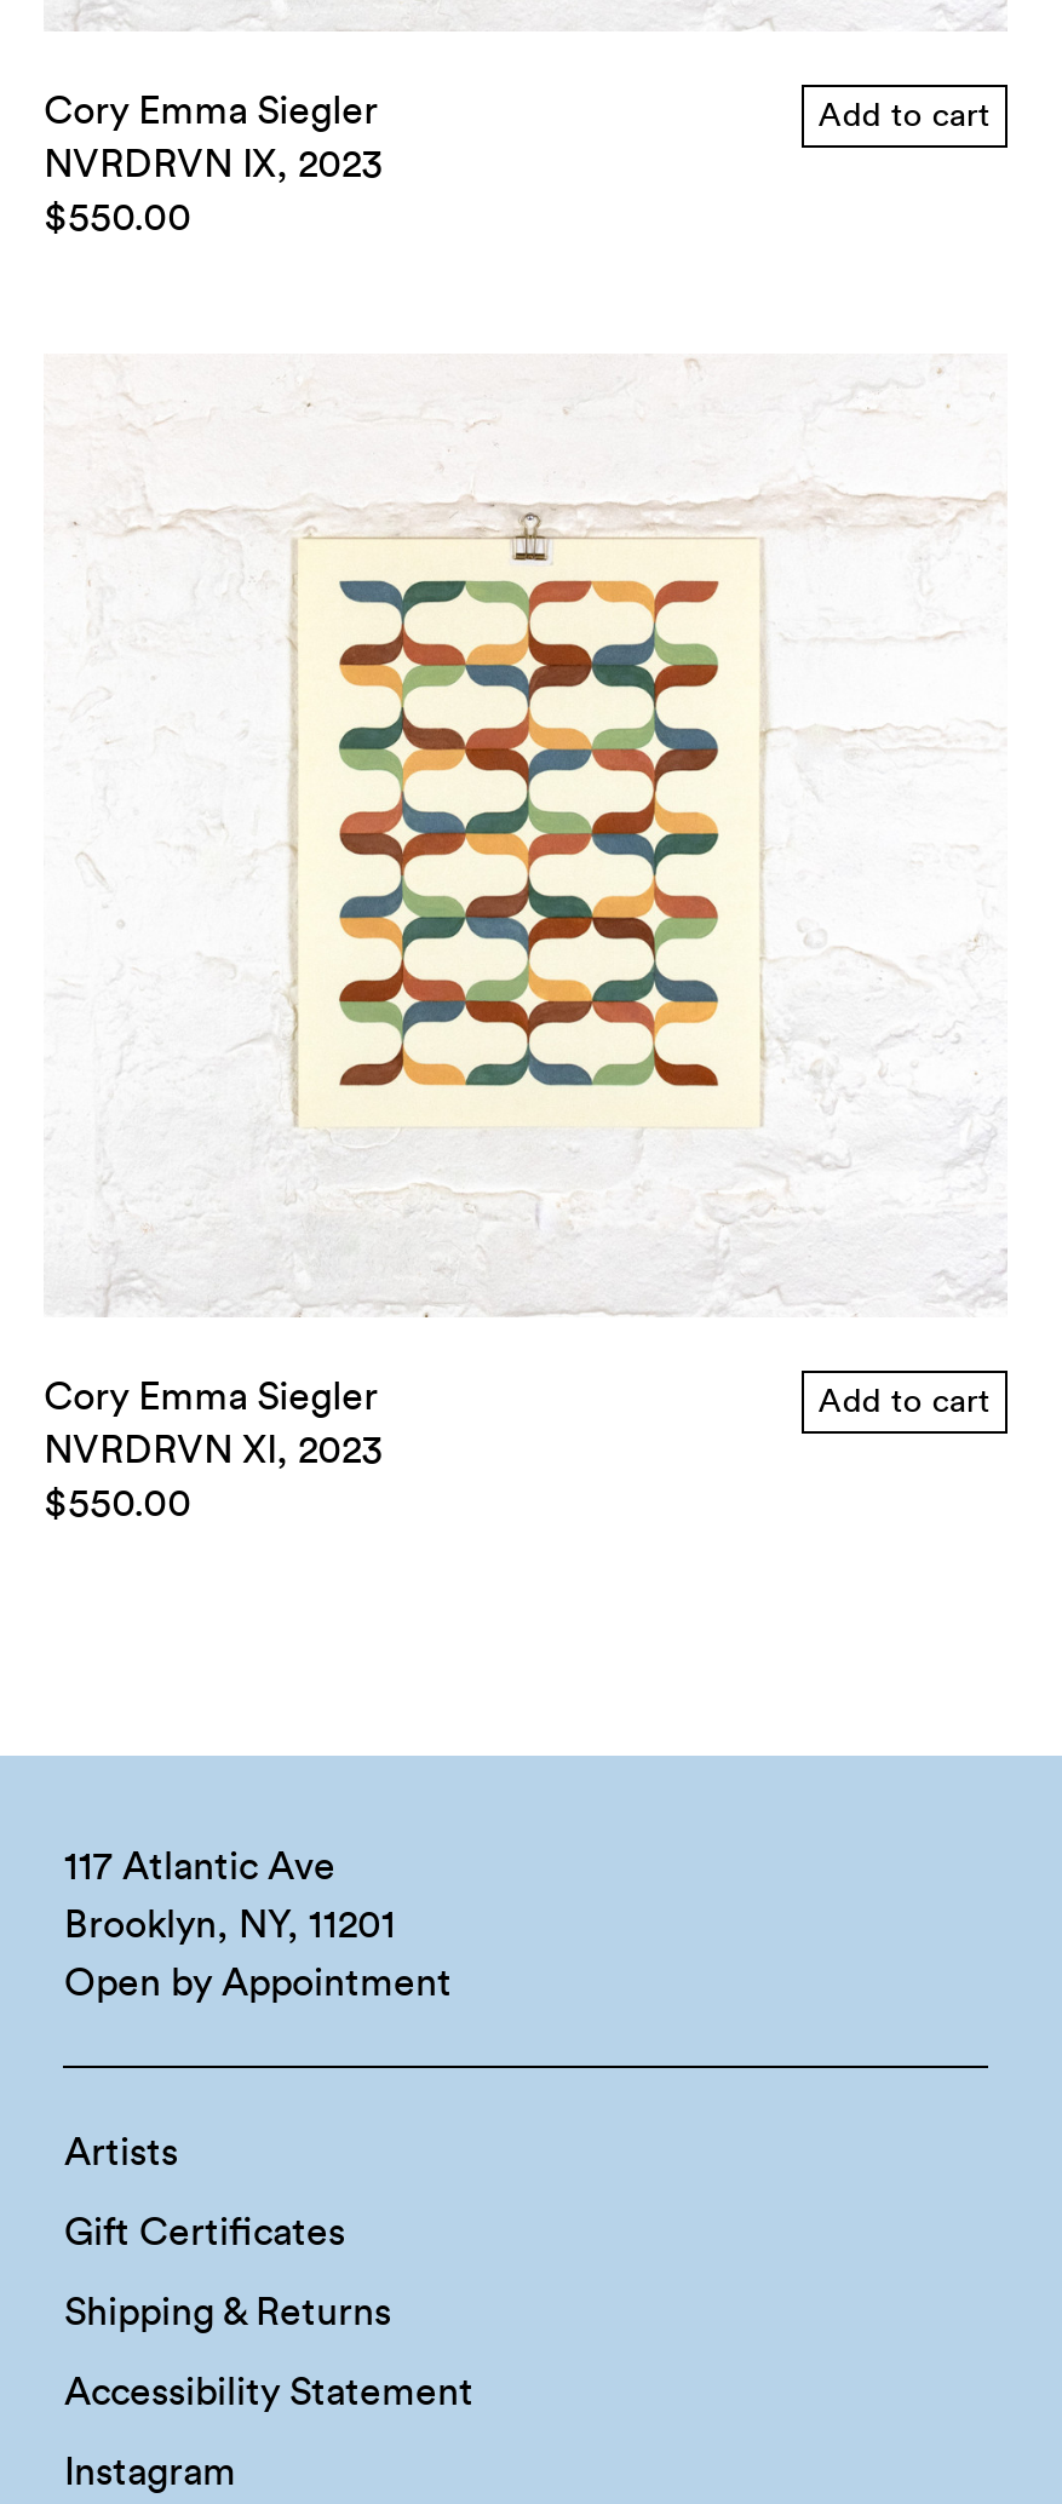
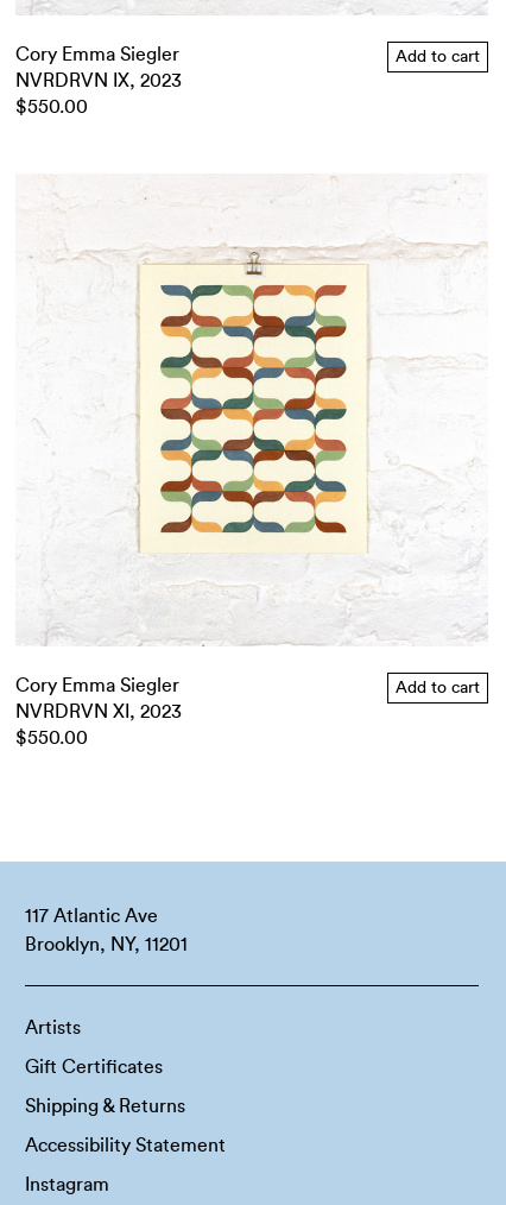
[64,1964,452,2003] Open by Appointment -> none

